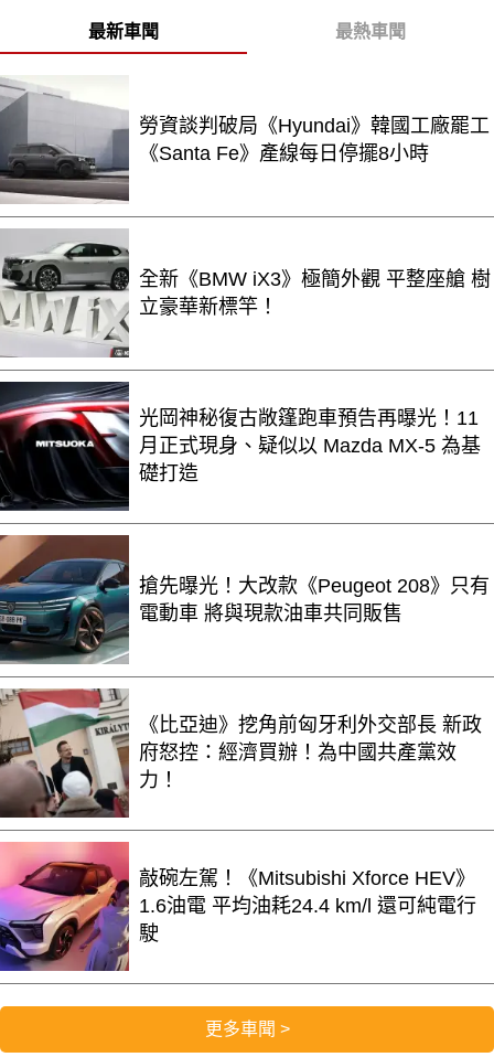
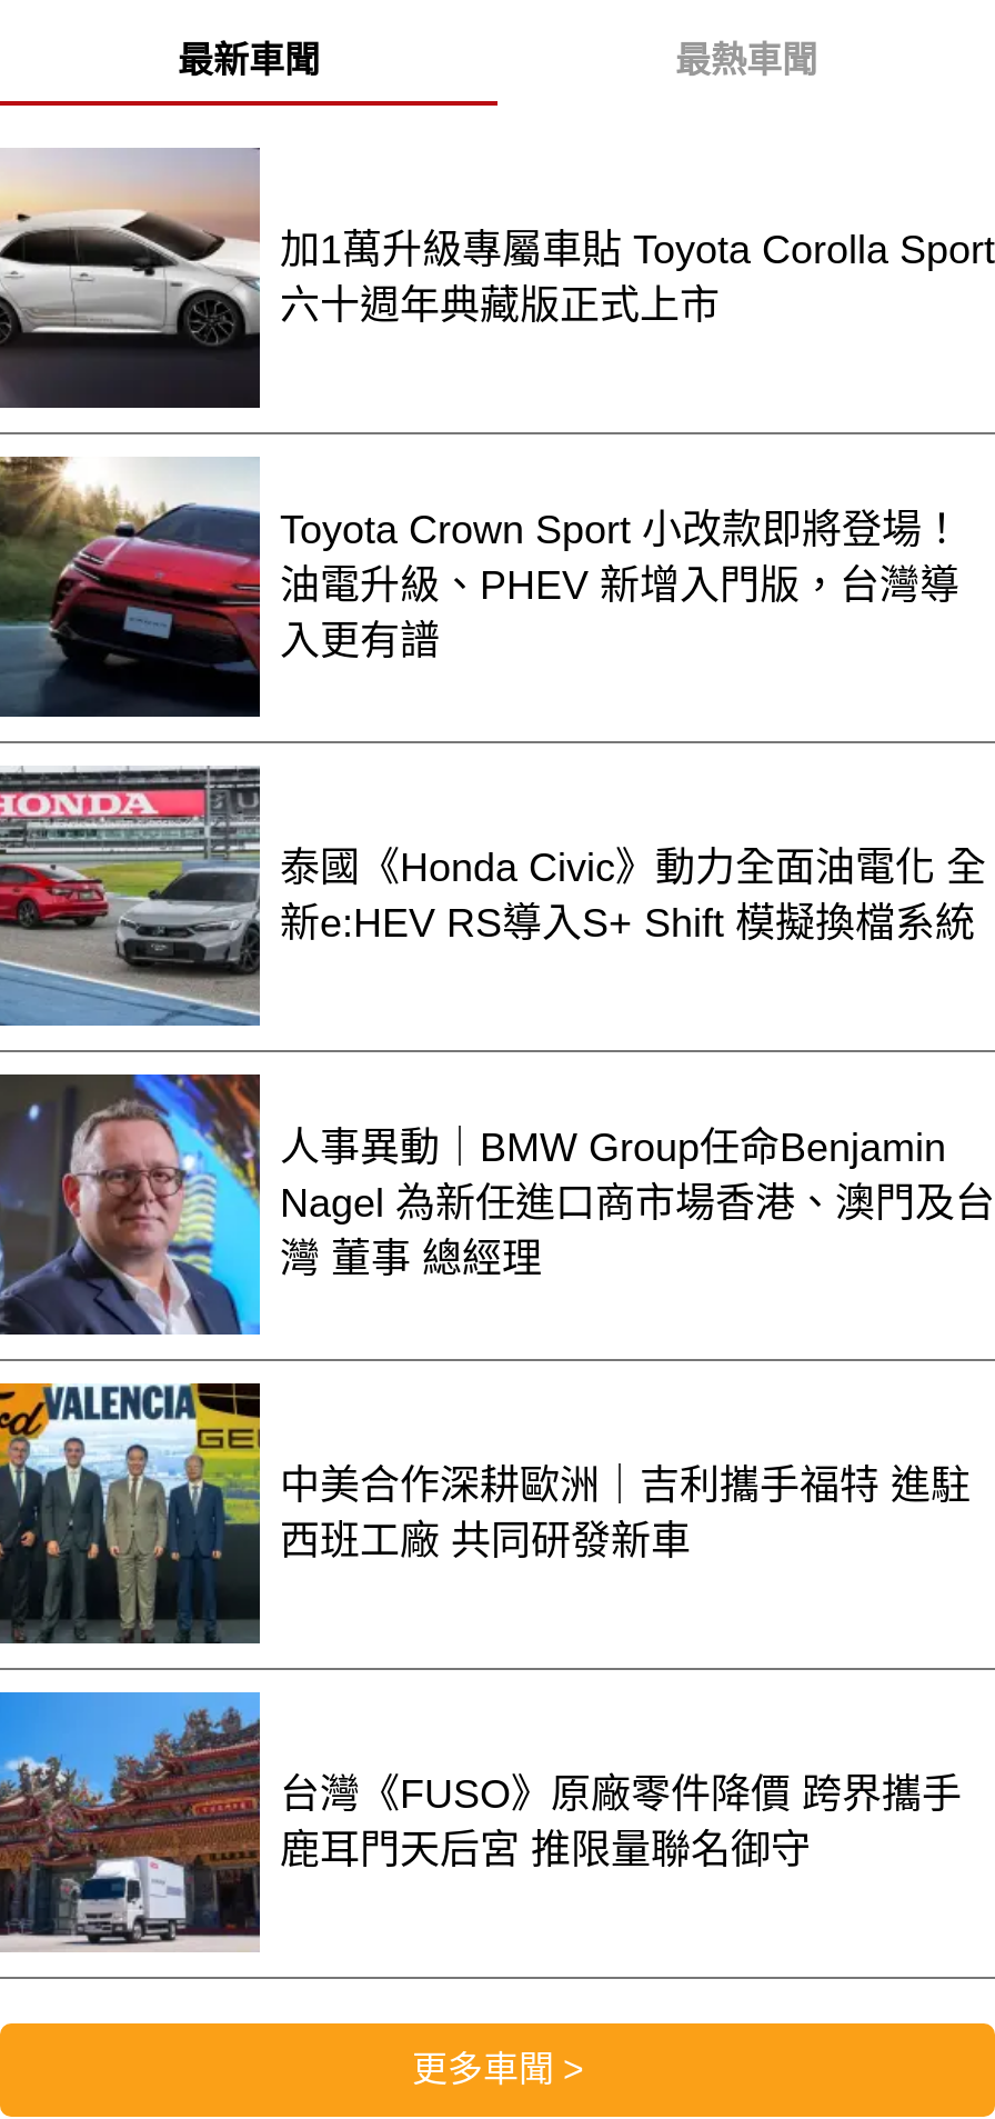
[3,76,490,204] [image] | 勞資談判破局《Hyundai》韓國工廠罷工 | 《Santa Fe》產線每日停擺8小時 -> [7,148,995,410] [image] | 加1萬升級專屬車貼 Toyota Corolla Sport | 六十週年典藏版正式上市
[3,228,491,359] [image] | 全新《BMW iX3》極簡外觀 平整座艙 樹 | 立豪華新標竿！ -> [7,457,962,719] [image] | Toyota Crown Sport 小改款即將登場！ | 油電升級、PHEV 新增入門版，台灣導 | 入更有譜
[3,381,481,512] [image] | 光岡神秘復古敞篷跑車預告再曝光！11 | 月正式現身、疑似以 Mazda MX-5 為基 | 礎打造 -> [7,766,986,1028] [image] | 泰國《Honda Civic》動力全面油電化 全 | 新e:HEV RS導入S+ Shift 模擬換檔系統
[3,534,490,664] [image] | 搶先曝光！大改款《Peugeot 208》只有 | 電動車 將與現款油車共同販售 -> [7,1072,995,1337] [image] | 人事異動｜BMW Group任命Benjamin | Nagel 為新任進口商市場香港、澳門及台 | 灣 董事 總經理
[3,688,482,818] [image] | 《比亞迪》挖角前匈牙利外交部長 新政 | 府怒控：經濟買辦！為中國共產黨效 | 力！ -> [7,1381,971,1643] [image] | 中美合作深耕歐洲｜吉利攜手福特 進駐 | 西班工廠 共同研發新車
[3,841,476,971] [image] | 敲碗左駕！《Mitsubishi Xforce HEV》 | 1.6油電 平均油耗24.4 km/l 還可純電行 | 駛 -> [7,1690,962,1950] [image] | 台灣《FUSO》原廠零件降價 跨界攜手 | 鹿耳門天后宮 推限量聯名御守

